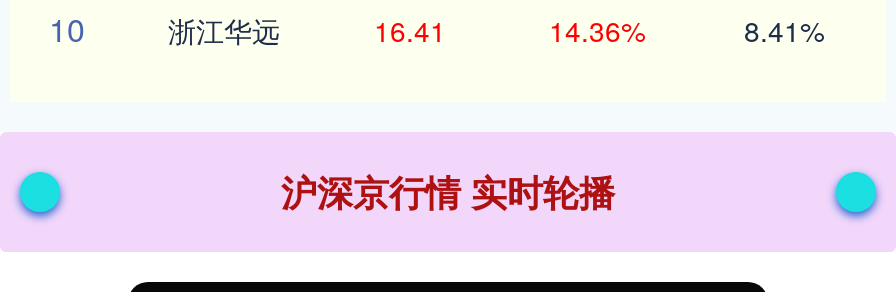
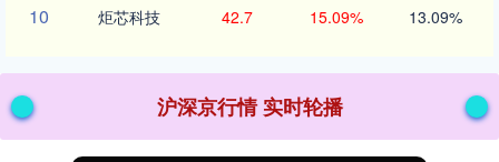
[168,11,824,51] 浙江华远 | 16.41 | 14.36% | 8.41% -> [98,6,462,28] 炬芯科技 | 42.7 | 15.09% | 13.09%

